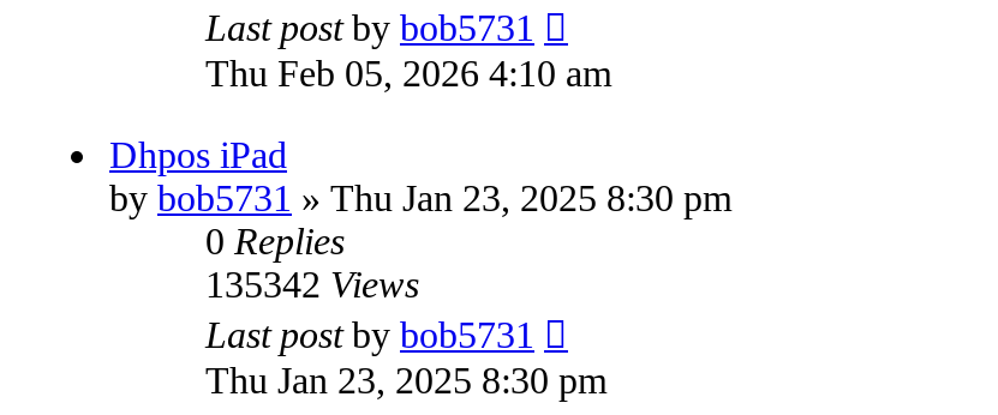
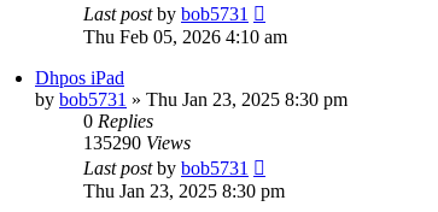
[205,264,419,304] 135342 Views -> [83,132,191,153] 135290 Views

